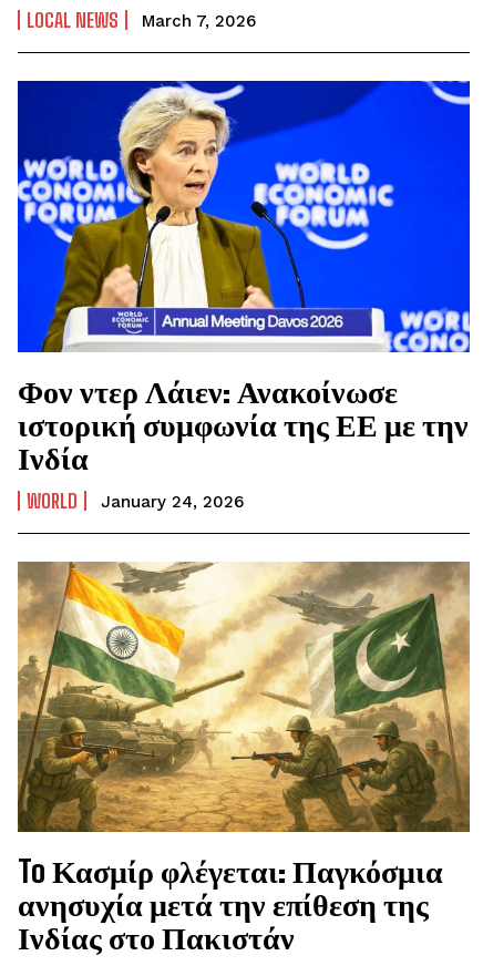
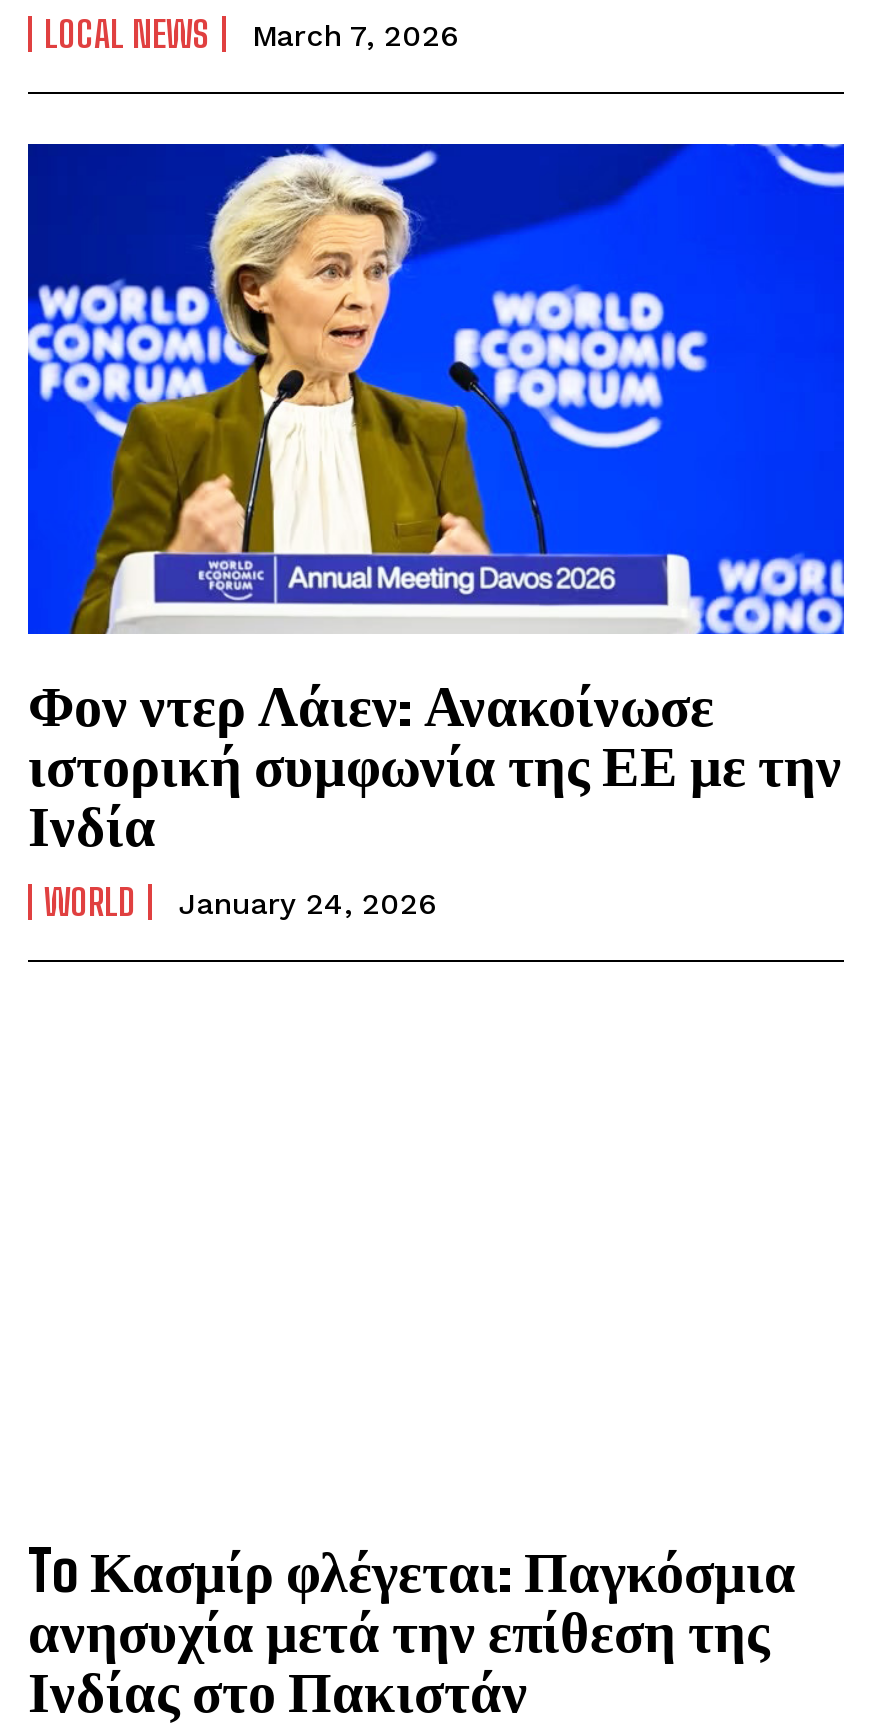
[17,561,471,833] [image] -> none

